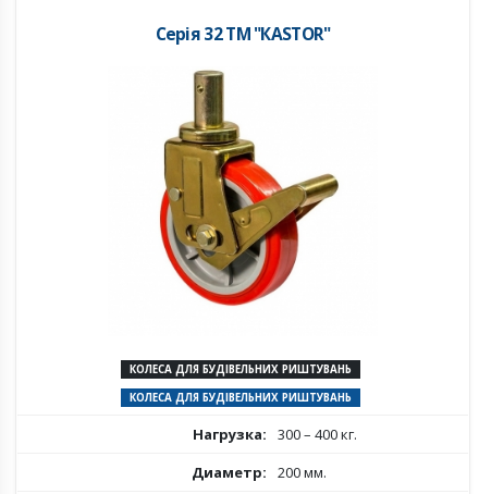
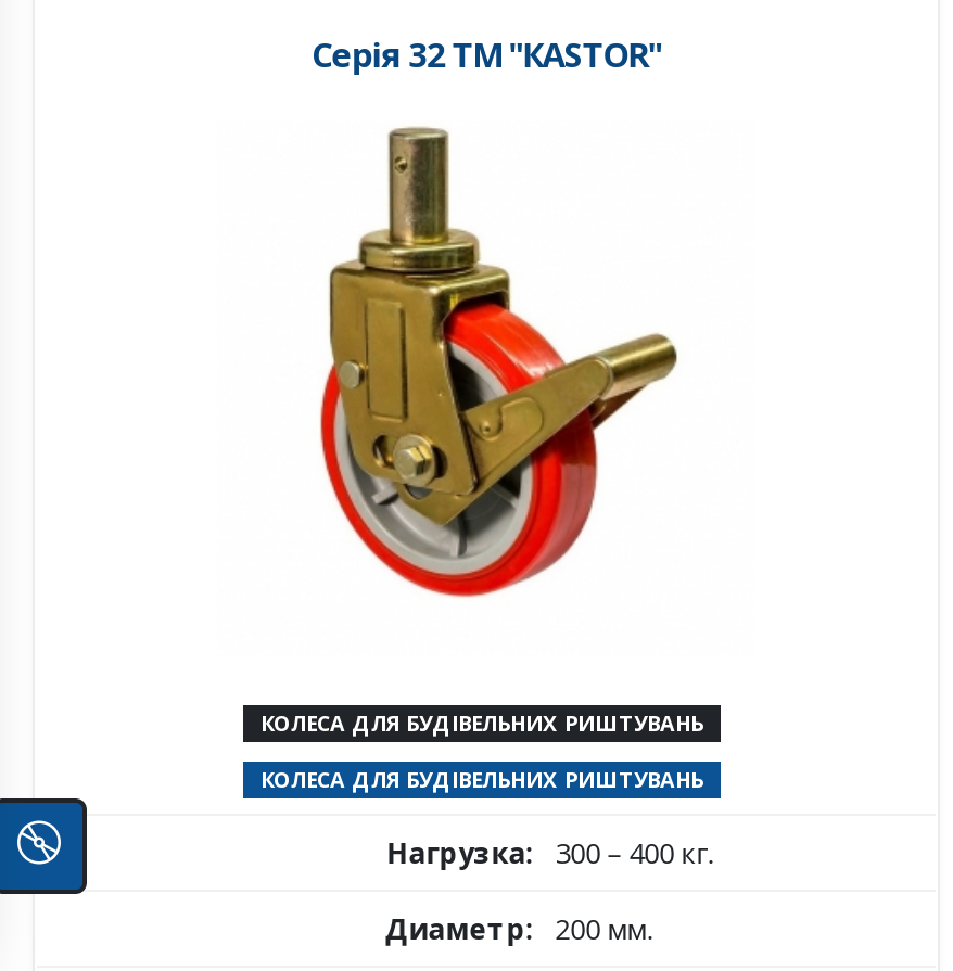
none -> [7,796,89,896] [image]

